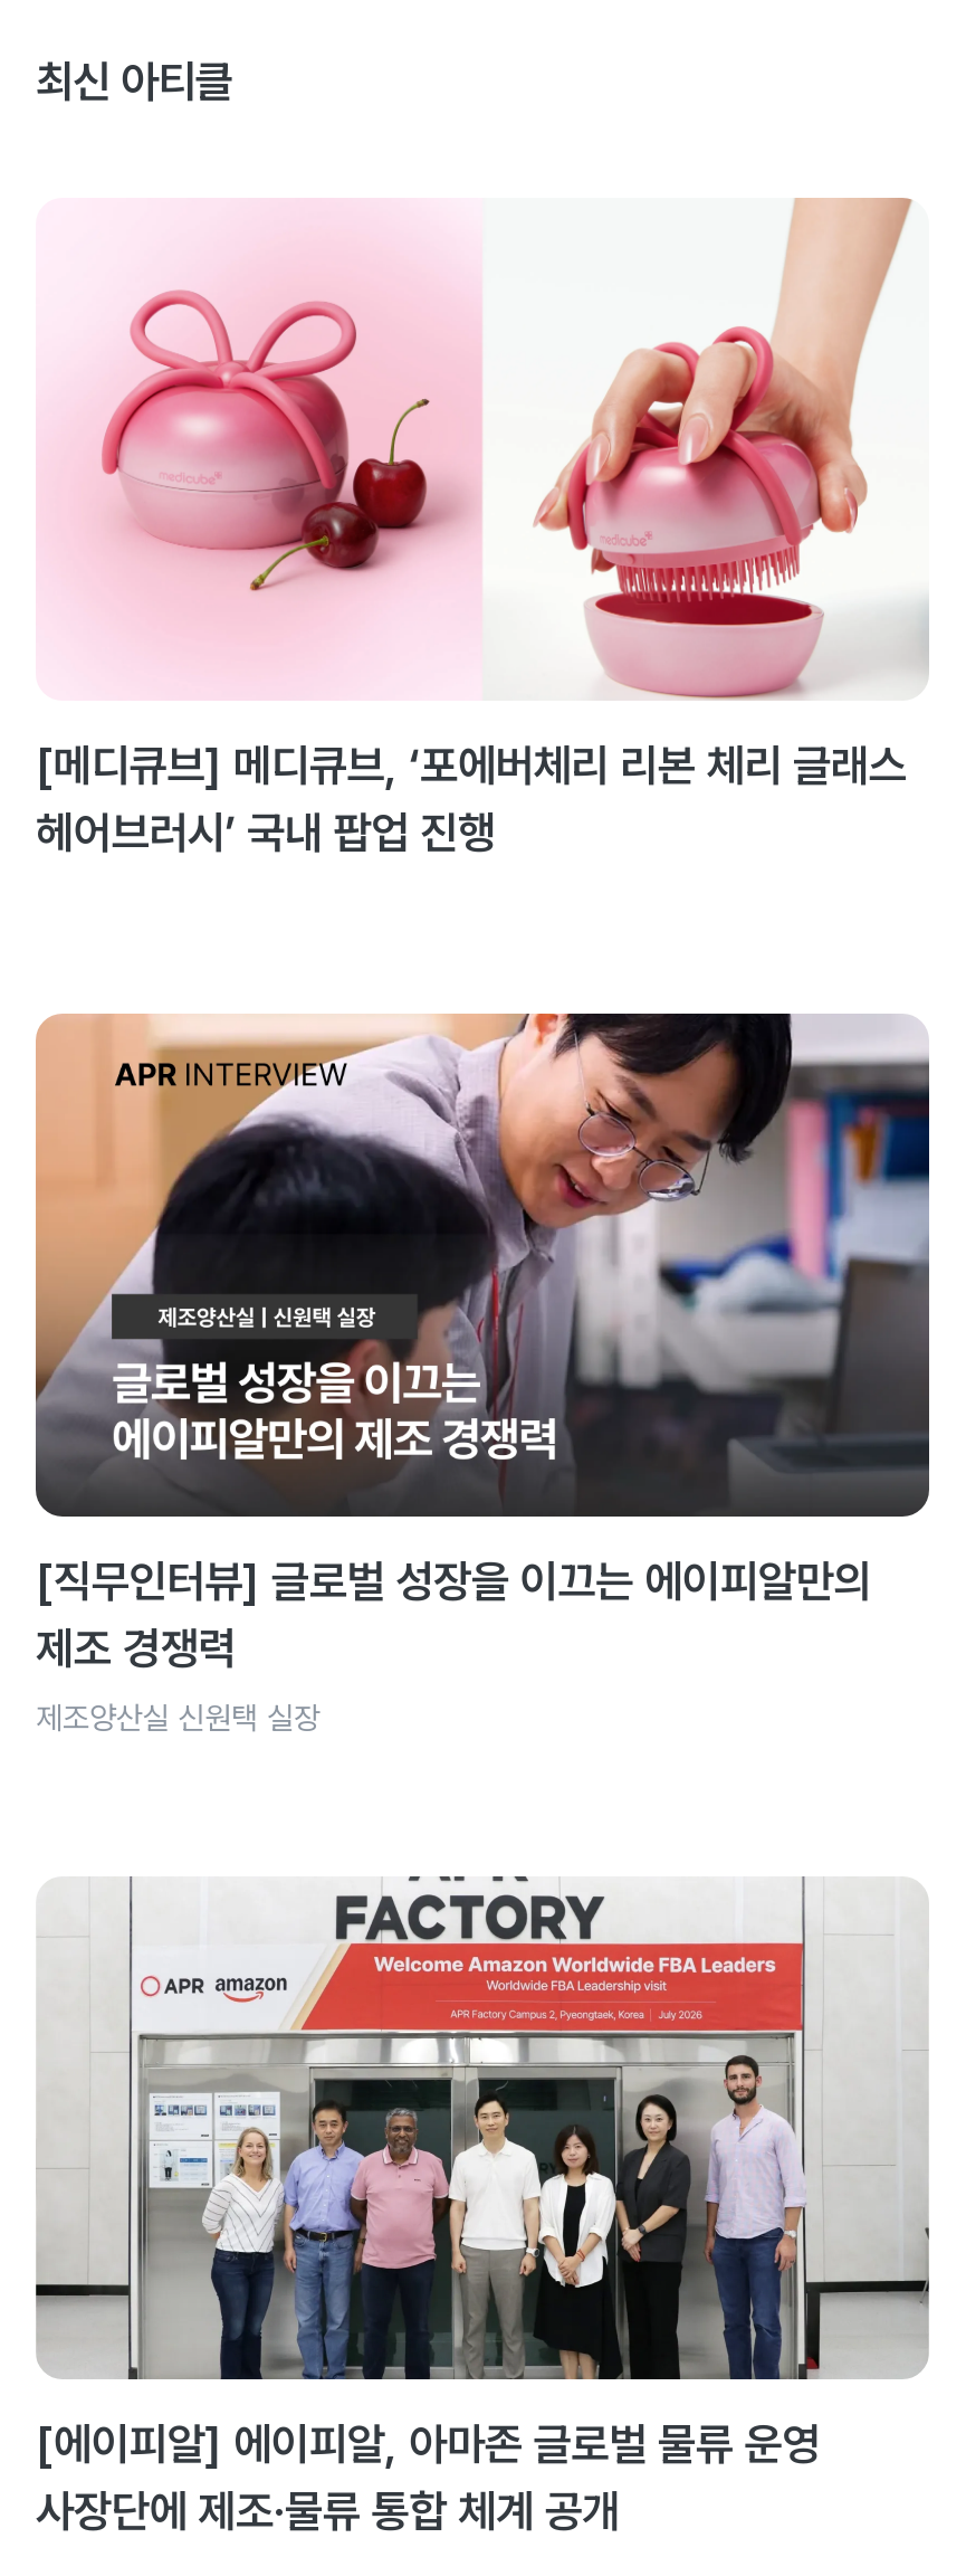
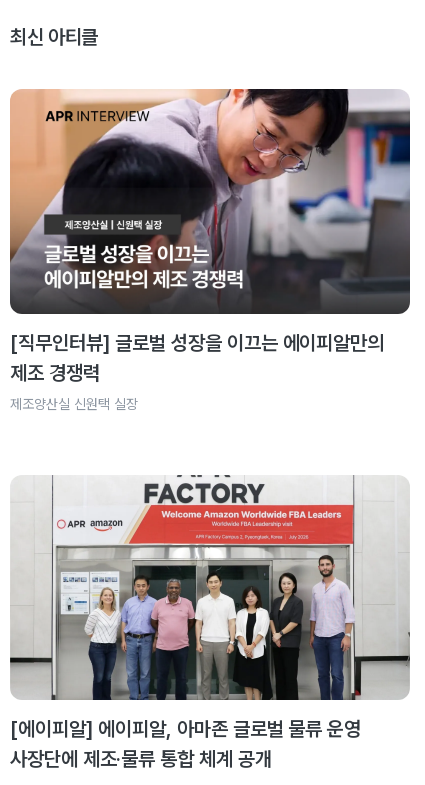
[36,198,929,859] [image] | [메디큐브] 메디큐브, ‘포에버체리 리본 체리 글래스 | 헤어브러시’ 국내 팝업 진행 -> none
[38,218,482,698] [image] -> none

